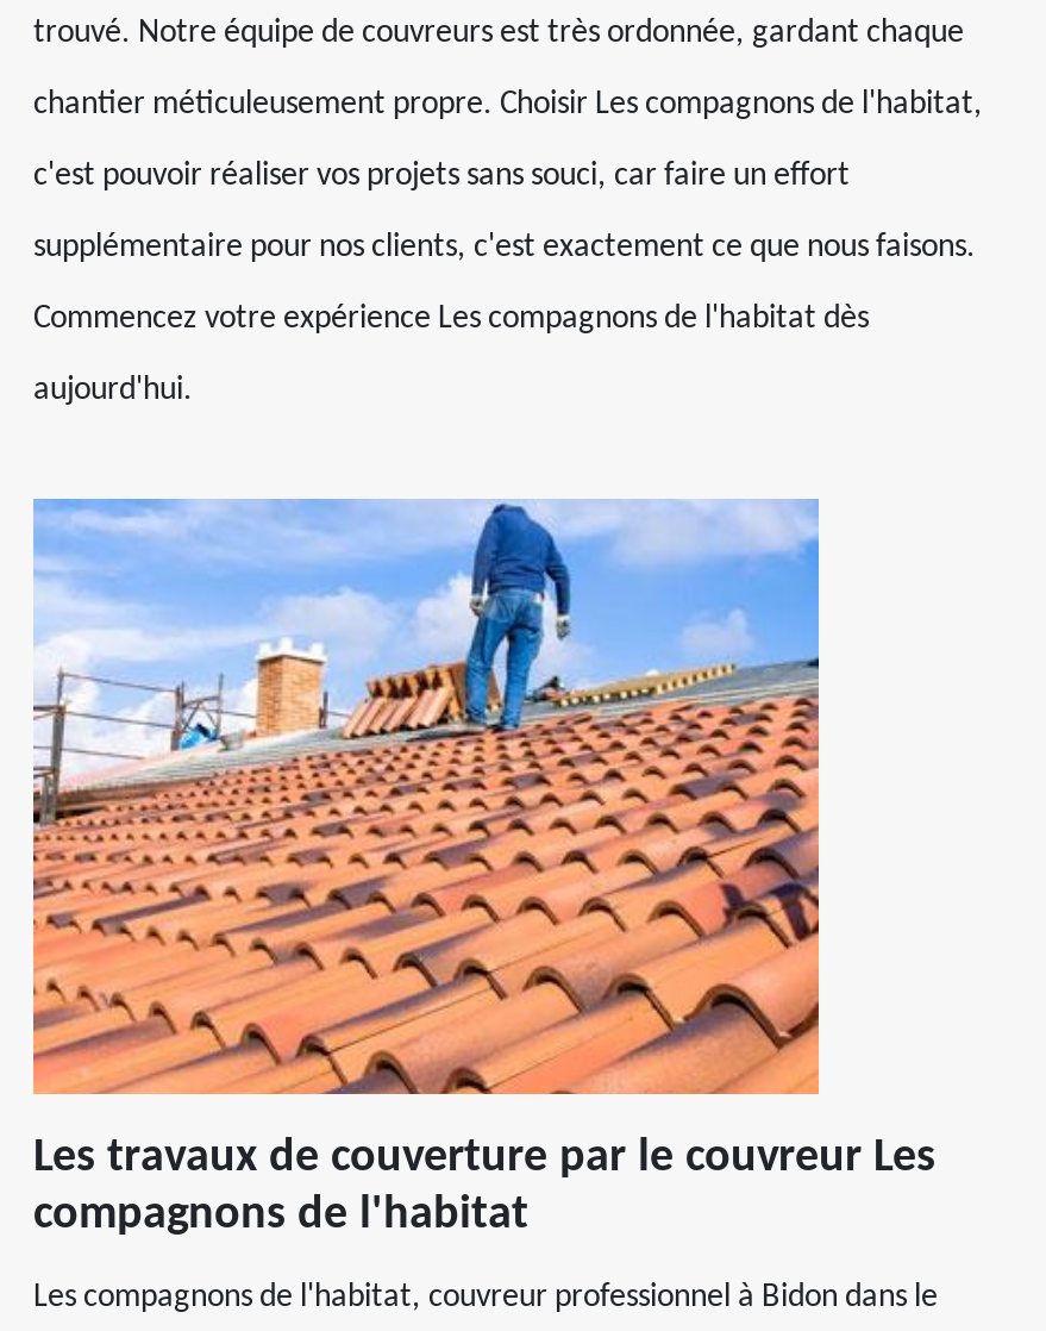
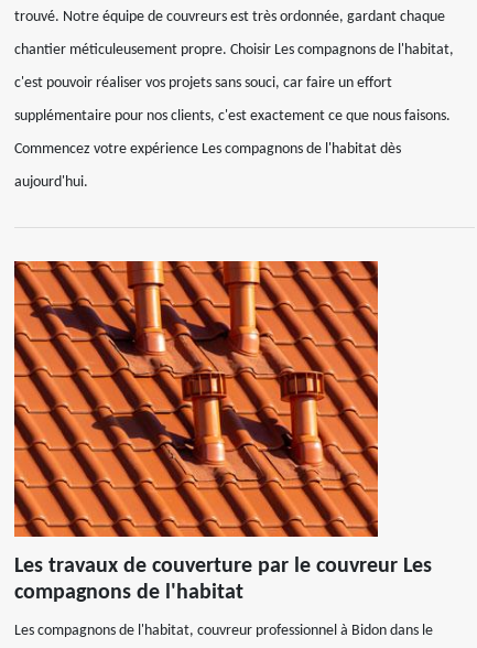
[31,496,821,1096] [image] -> [13,260,379,538] [image]

